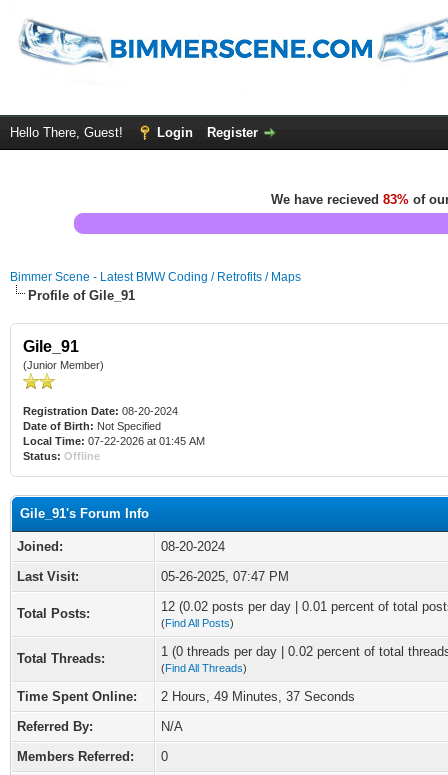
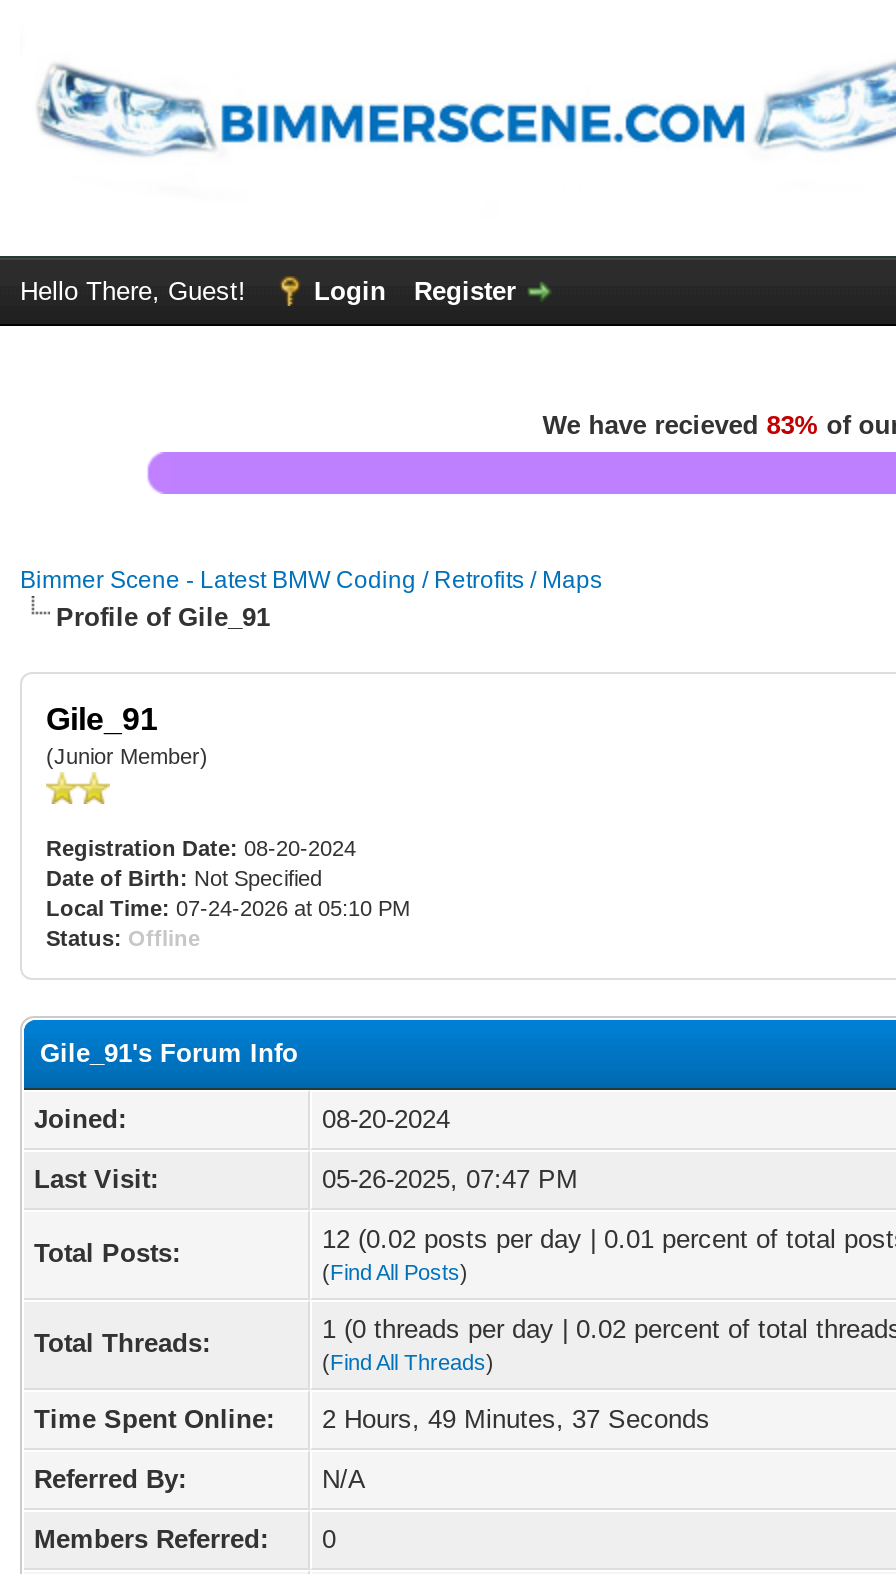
[23,435,205,447] Local Time: 07-22-2026 at 01:45 AM -> [46,896,410,920] Local Time: 07-24-2026 at 05:10 PM

